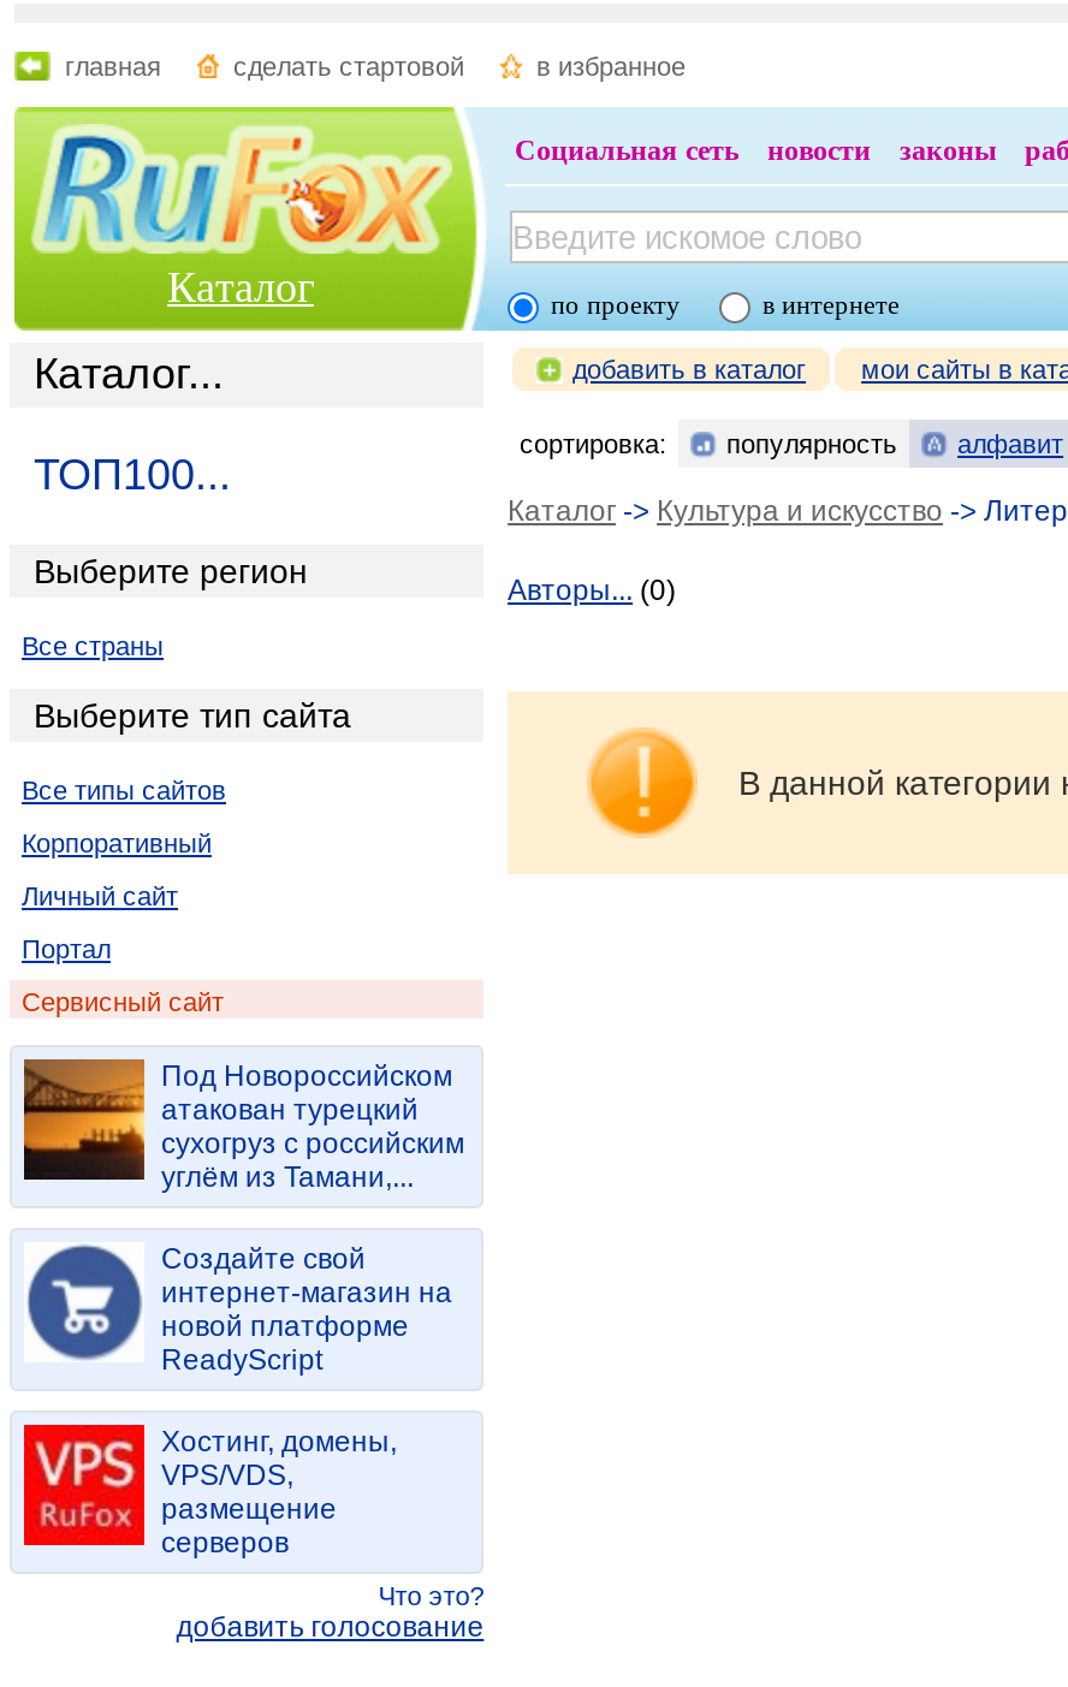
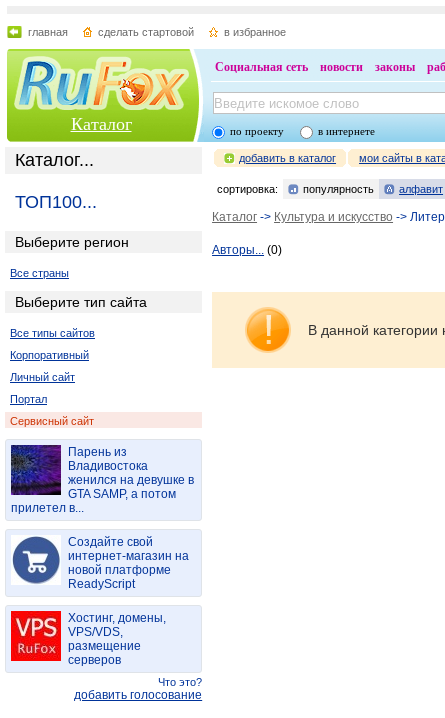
[22,1057,464,1194] [image] | Под Новороссийском | атакован турецкий | сухогруз с российским | углём из Тамани,... -> [10,444,194,515] [image] | Парень из | Владивостока | женился на девушке в | GTA SAMP, а потом | прилетел в...

